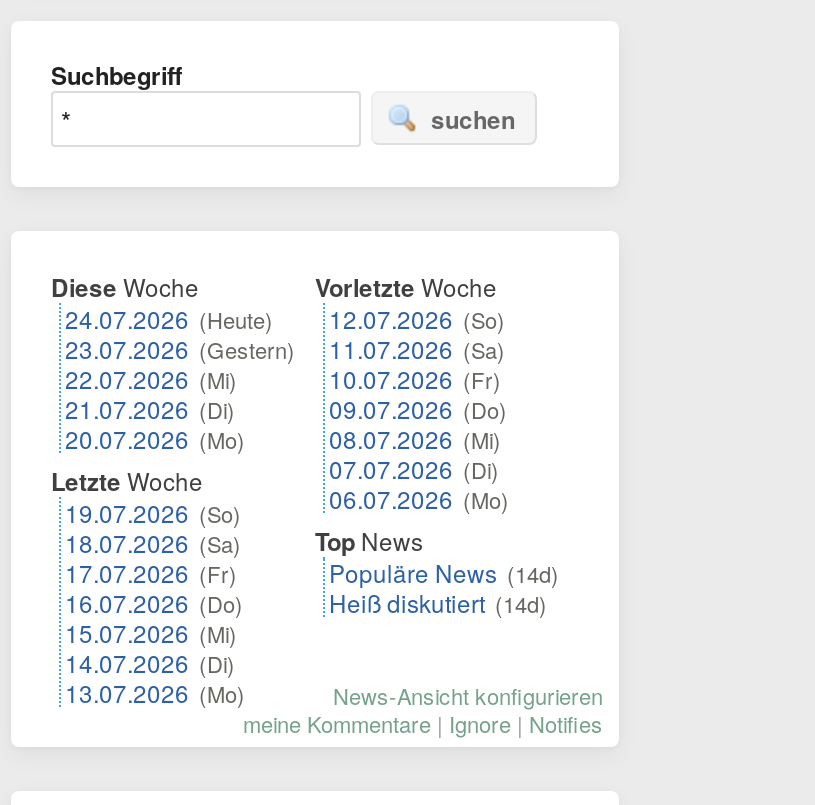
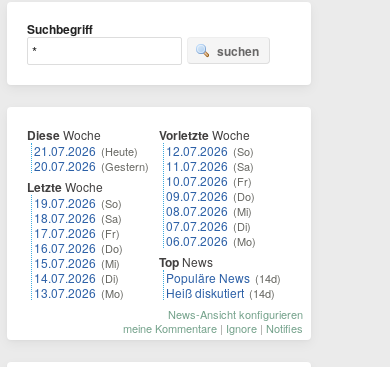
[65,301,295,455] 24.07.2026 (Heute) | 23.07.2026 (Gestern) | 22.07.2026 (Mi) | 21.07.2026 (Di) | 20.07.2026 (Mo) -> [34,142,149,174] 21.07.2026 (Heute) | 20.07.2026 (Gestern)
moved [51,463,245,709] -> [27,178,124,301]: Letzte Woche | 19.07.2026 (So) | 18.07.2026 (Sa) | 17.07.2026 (Fr) | 16.07.2026 (Do) | 15.07.2026 (Mi) | 14.07.2026 (Di) | 13.07.2026 (Mo)

